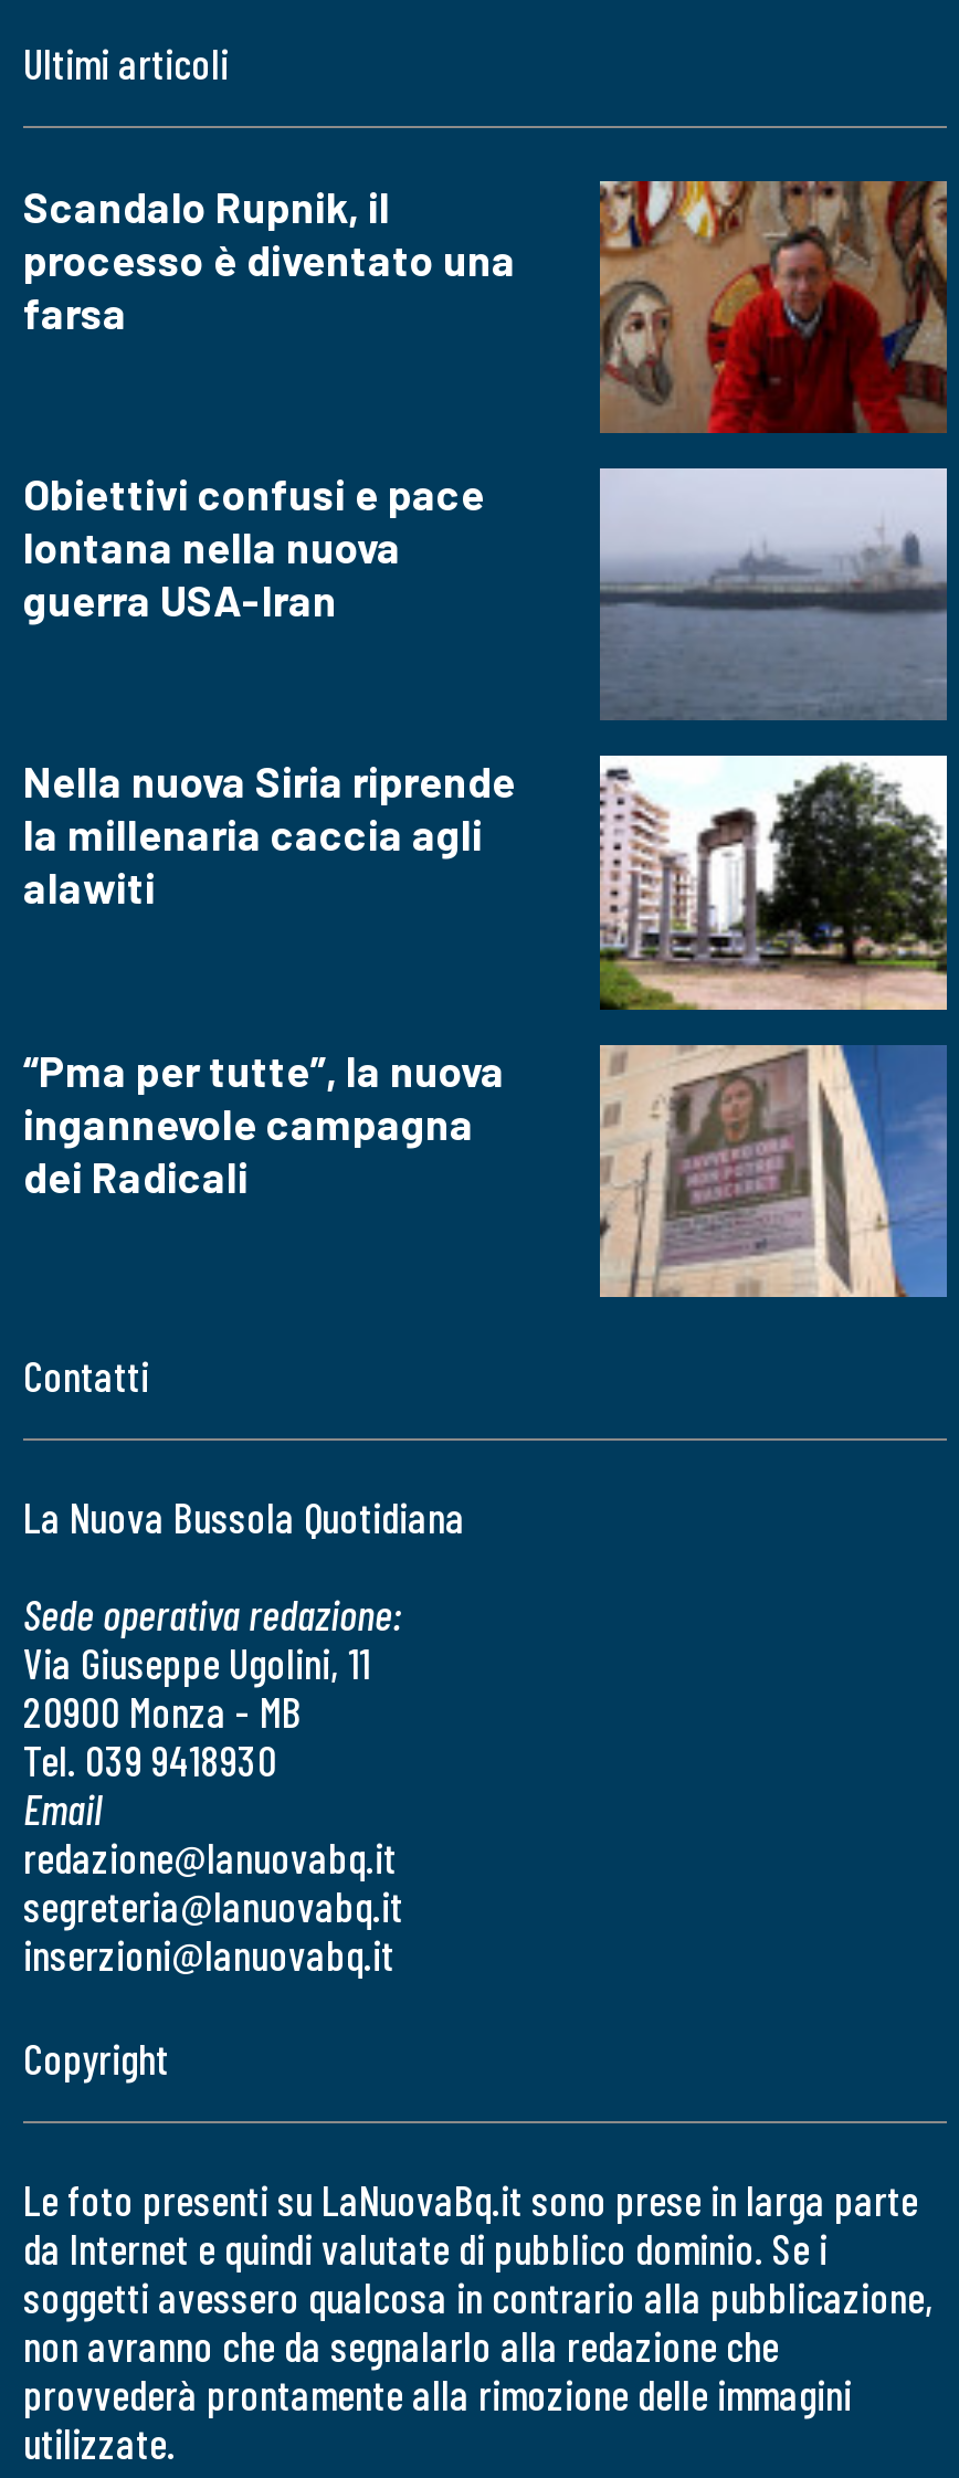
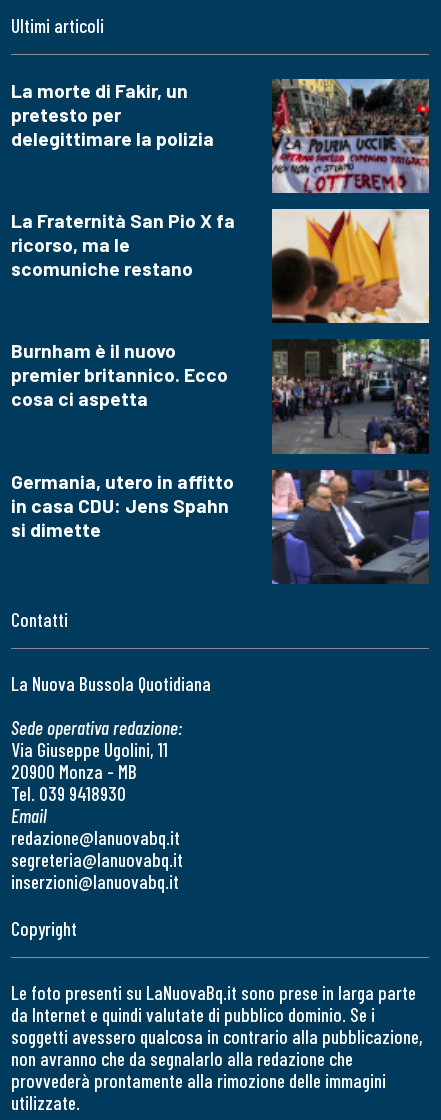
[23,180,516,337] Scandalo Rupnik, il | processo è diventato una | farsa -> [11,78,214,149] La morte di Fakir, un | pretesto per | delegittimare la polizia
[598,179,949,435] [image] -> [271,78,430,194] [image]
[23,468,485,625] Obiettivi confusi e pace | lontana nella nuova | guerra USA-Iran -> [11,209,235,280] La Fraternità San Pio X fa | ricorso, ma le | scomuniche restano
[598,468,947,720] [image] -> [271,209,430,323] [image]
[23,756,516,913] Nella nuova Siria riprende | la millenaria caccia agli | alawiti -> [11,339,228,410] Burnham è il nuovo | premier britannico. Ecco | cosa ci aspetta
[598,753,949,1012] [image] -> [271,338,430,455] [image]
[23,1044,505,1201] “Pma per tutte”, la nuova | ingannevole campagna | dei Radicali -> [11,469,234,540] Germania, utero in affitto | in casa CDU: Jens Spahn | si dimette
[598,1043,949,1299] [image] -> [272,470,430,585] [image]

